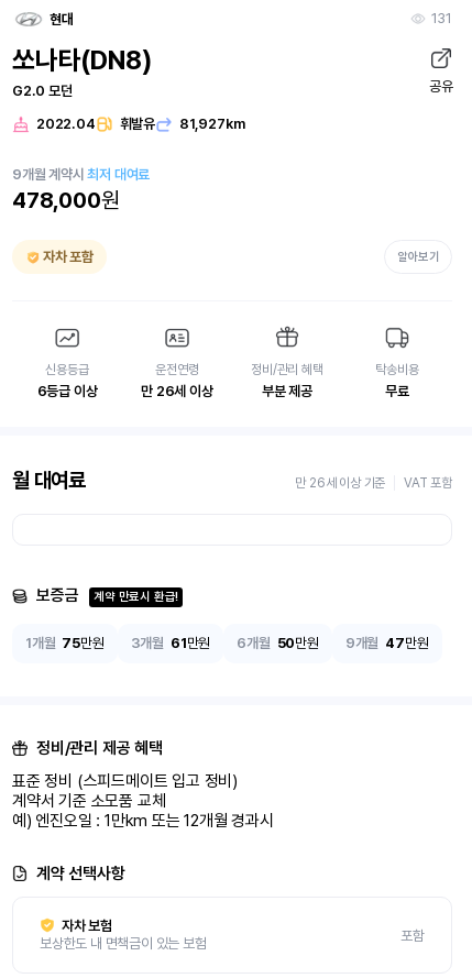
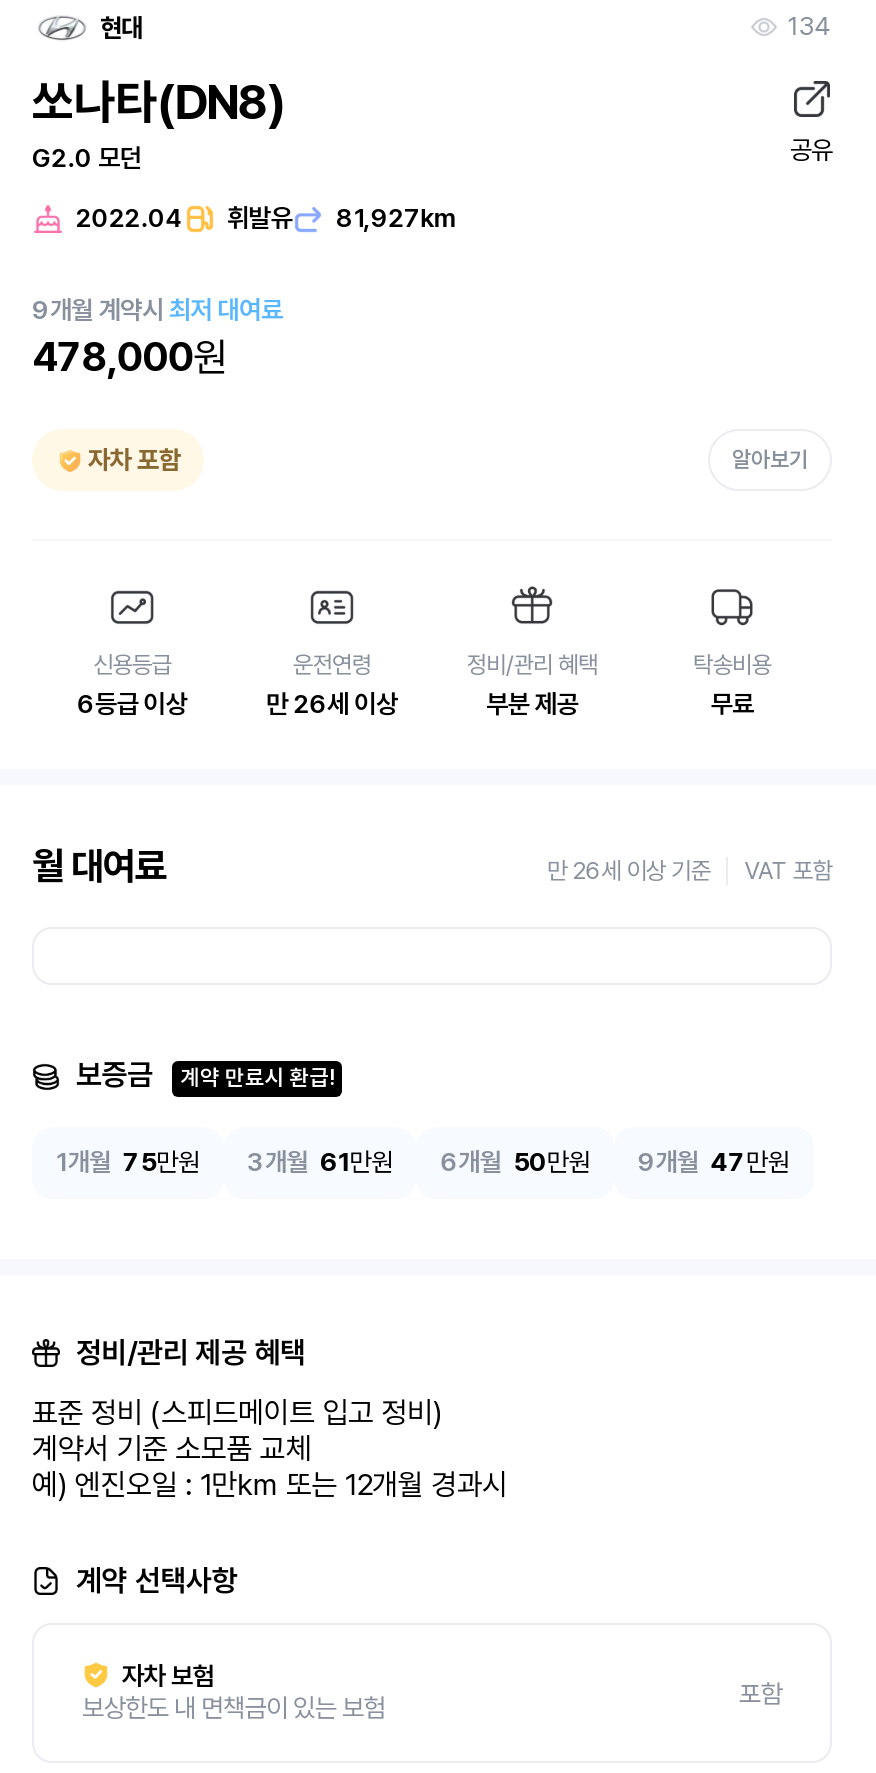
[431,10,452,26] 131 -> [787,11,832,41] 134

